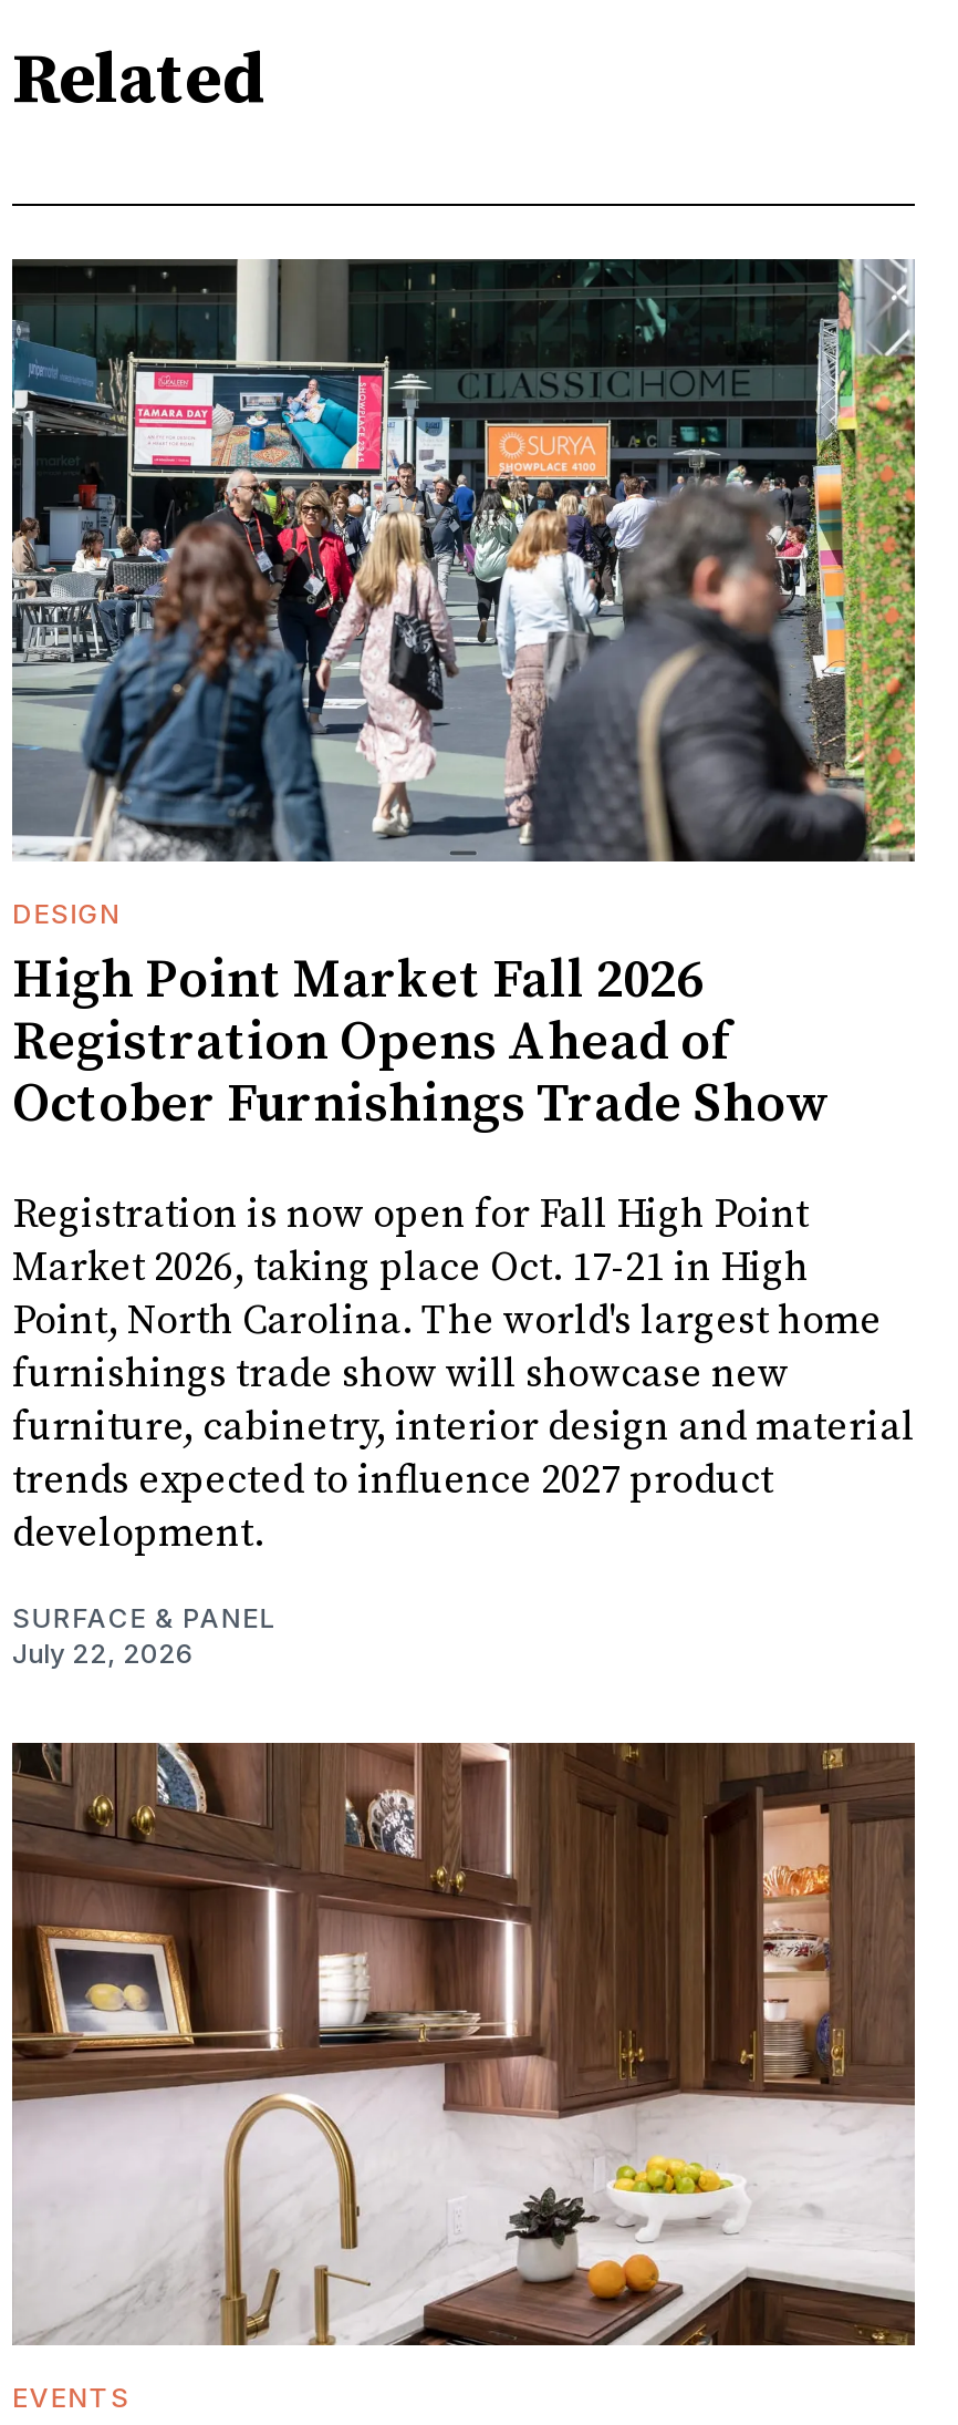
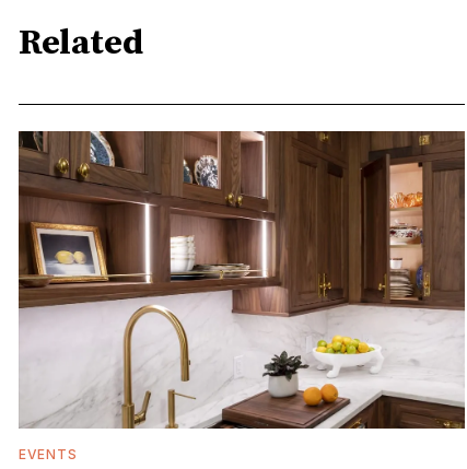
[10,257,917,1669] [image] | DESIGN | High Point Market Fall 2026 | Registration Opens Ahead of | October Furnishings Trade Show | Registration is now open for Fall High Point | Market 2026, taking place Oct. 17-21 in High | Point, North Carolina. The world's largest home | furnishings trade show will showcase new | furniture, cabinetry, interior design and material | trends expected to influence 2027 product | development. | SURFACE & PANEL | July 22, 2026 -> none

